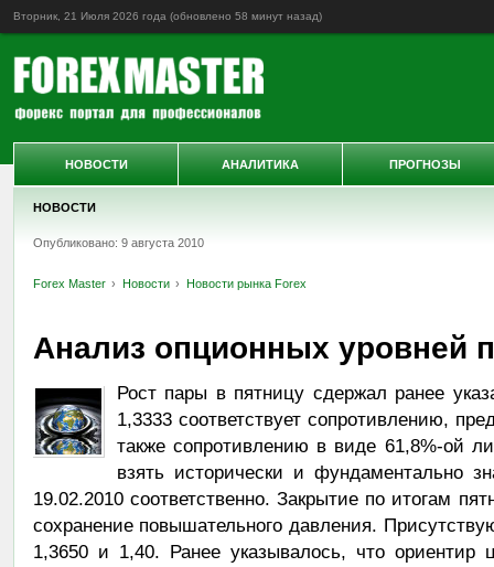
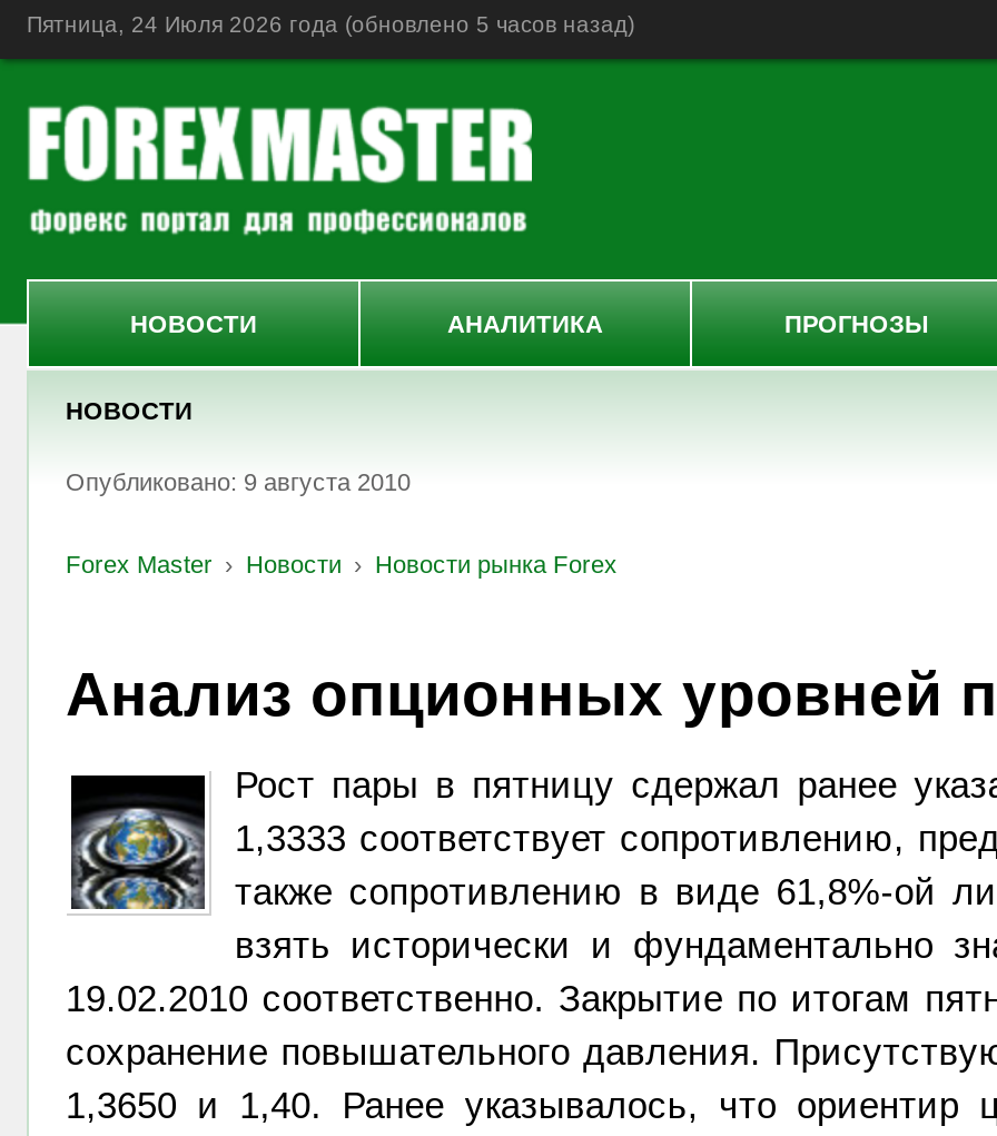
[13,10,322,22] Вторник, 21 Июля 2026 года (обновлено 58 минут назад) -> [27,12,634,37] Пятница, 24 Июля 2026 года (обновлено 5 часов назад)

